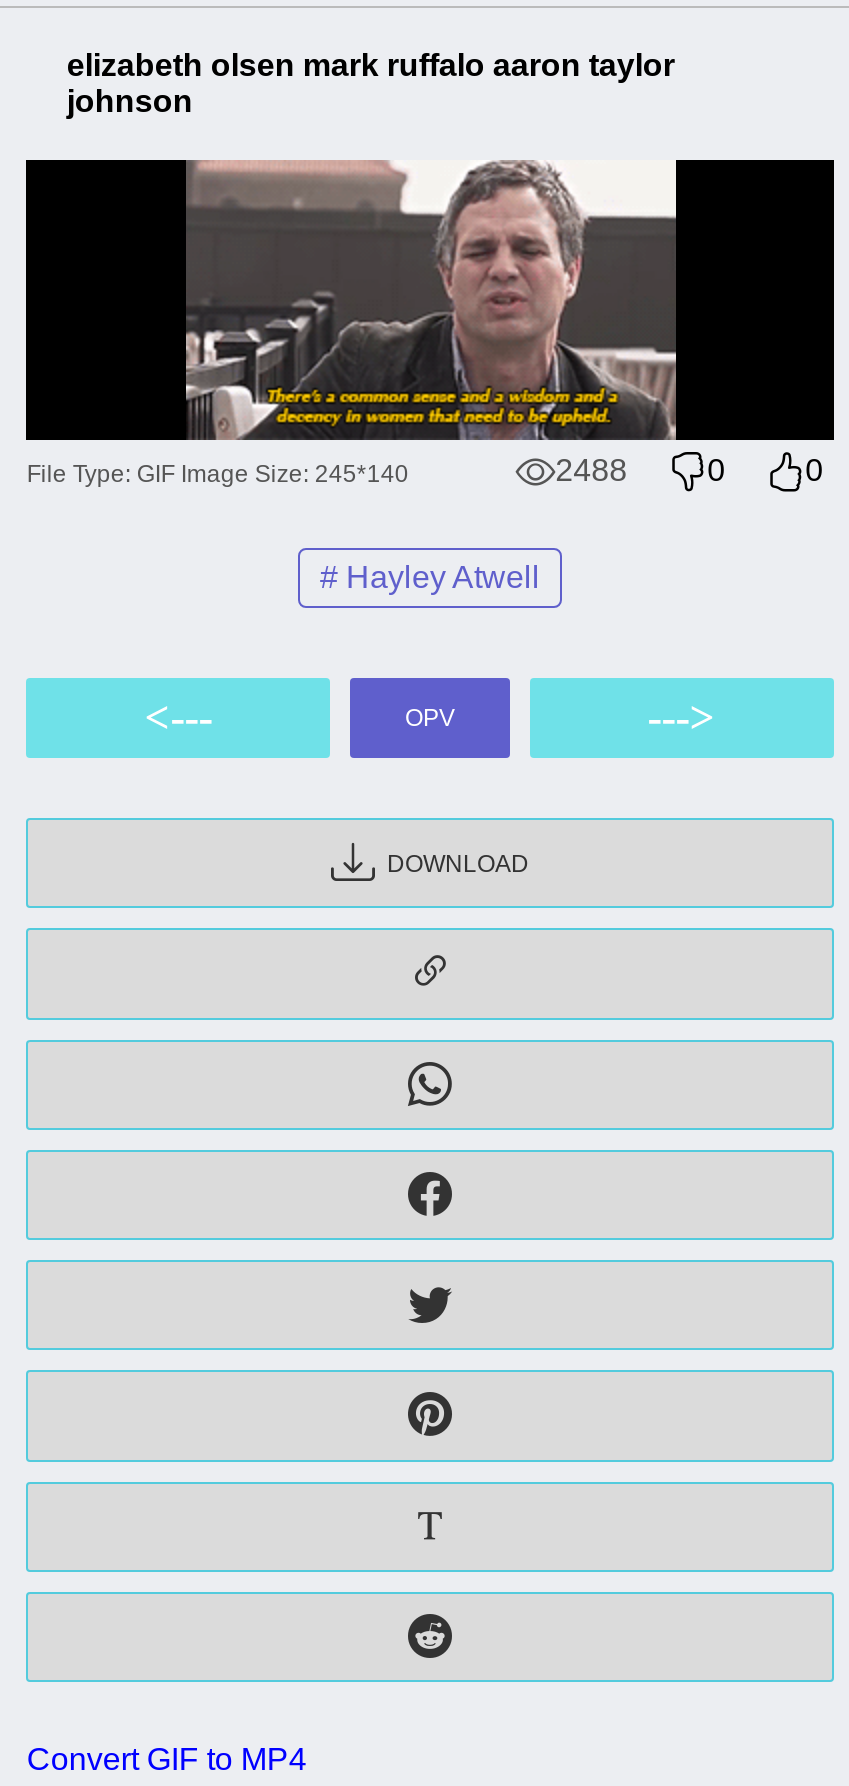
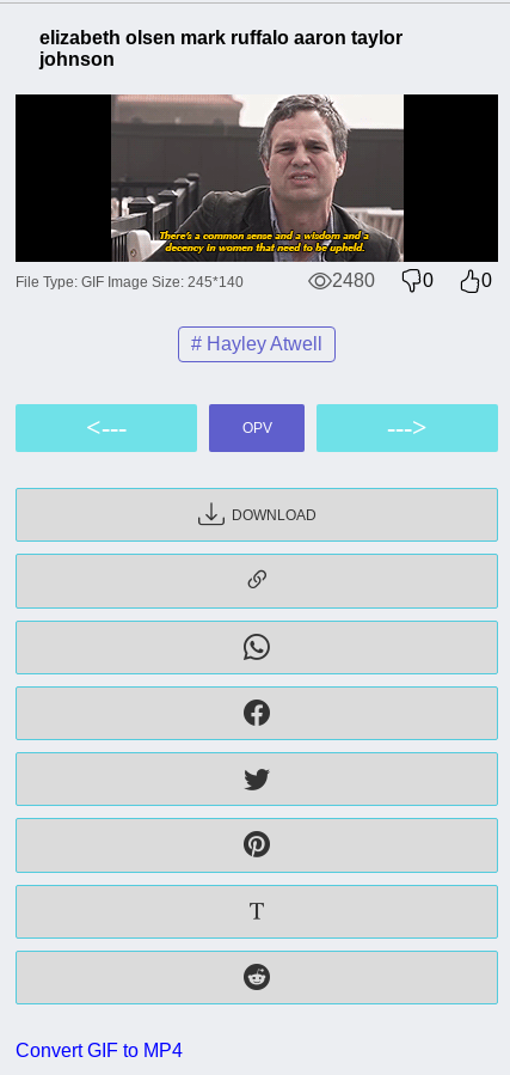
[555,453,627,487] 2488 -> [332,270,375,290] 2480

